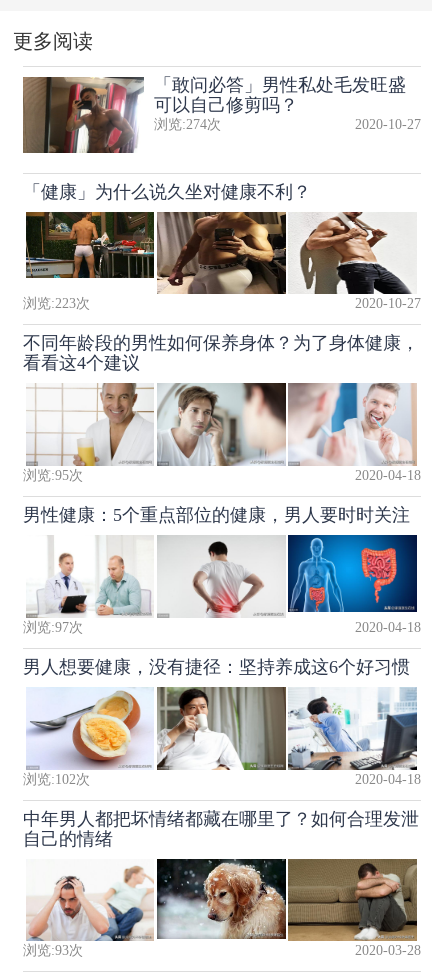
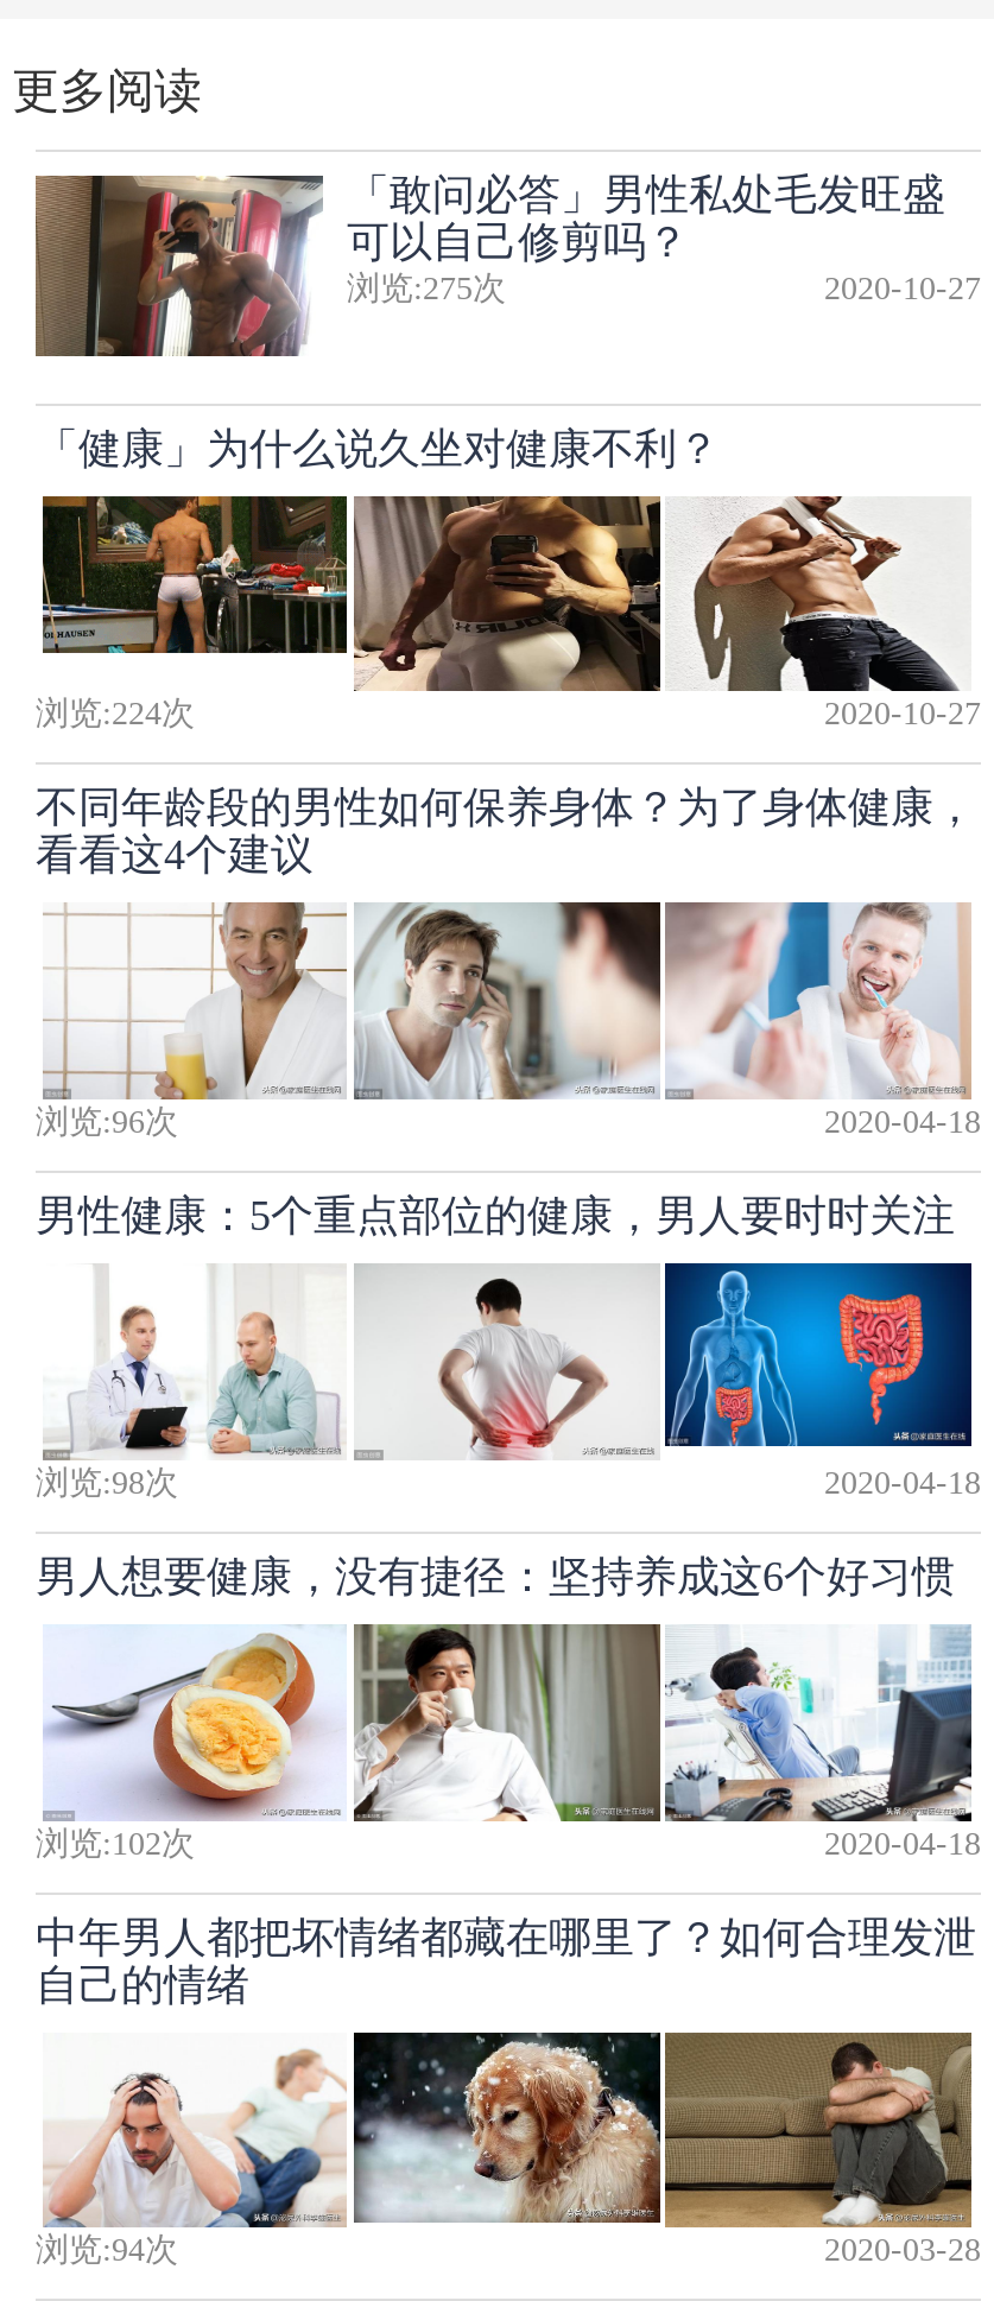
[154,117,221,132] 浏览:274次 -> [347,270,506,305] 浏览:275次
[23,296,90,311] 浏览:223次 -> [36,697,195,732] 浏览:224次
[23,468,83,483] 浏览:95次 -> [36,1104,178,1140] 浏览:96次
[23,620,83,635] 浏览:97次 -> [36,1465,178,1500] 浏览:98次
[23,943,83,958] 浏览:93次 -> [36,2233,178,2268] 浏览:94次

